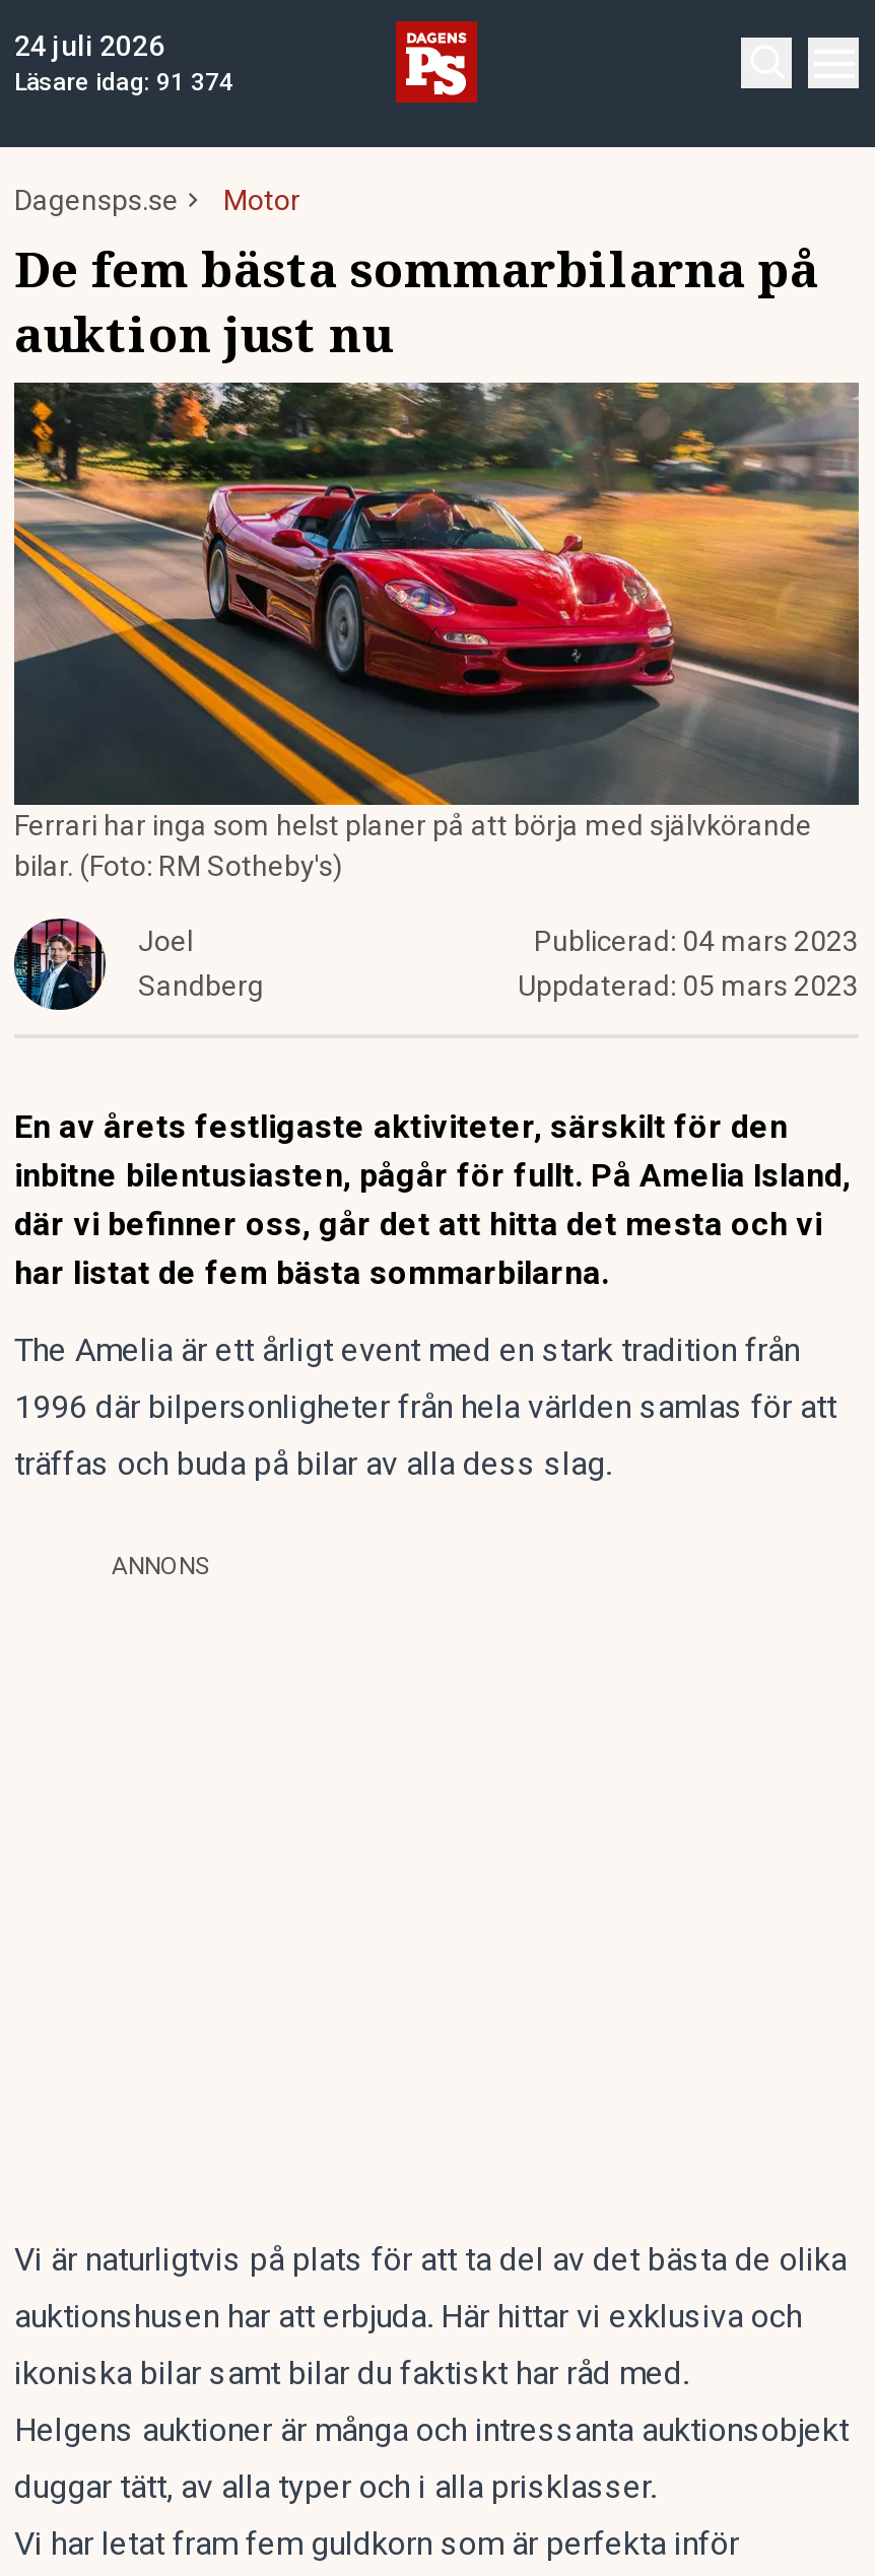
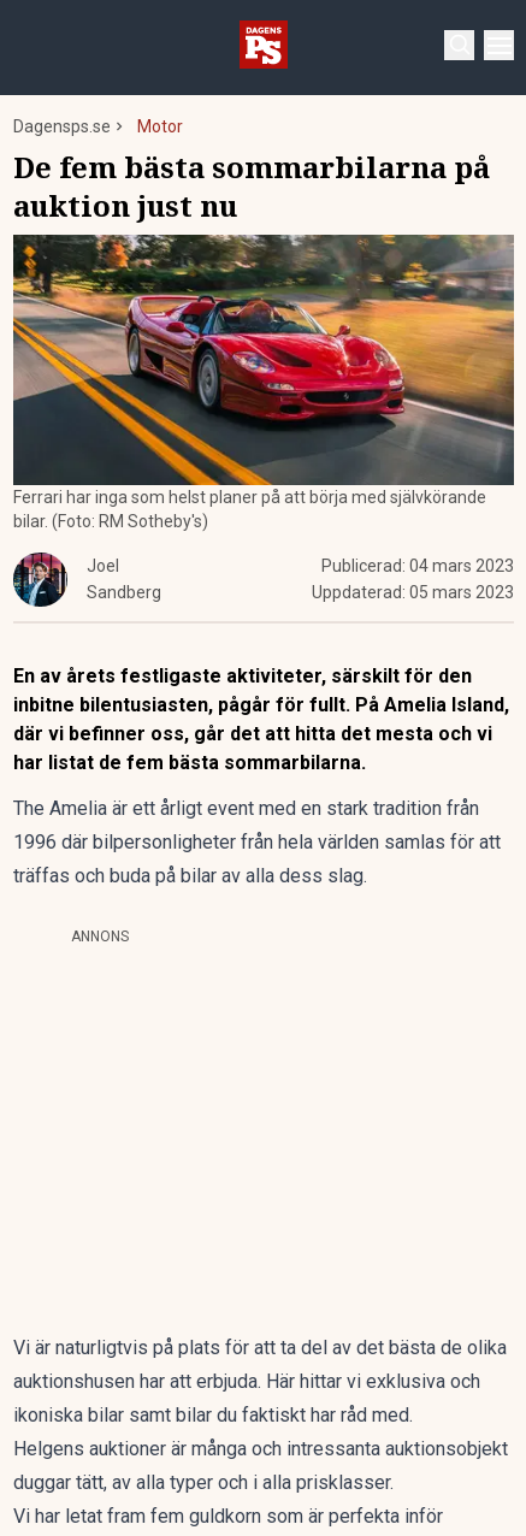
[14,29,233,96] 24 juli 2026 | Läsare idag: 91 374 -> none

